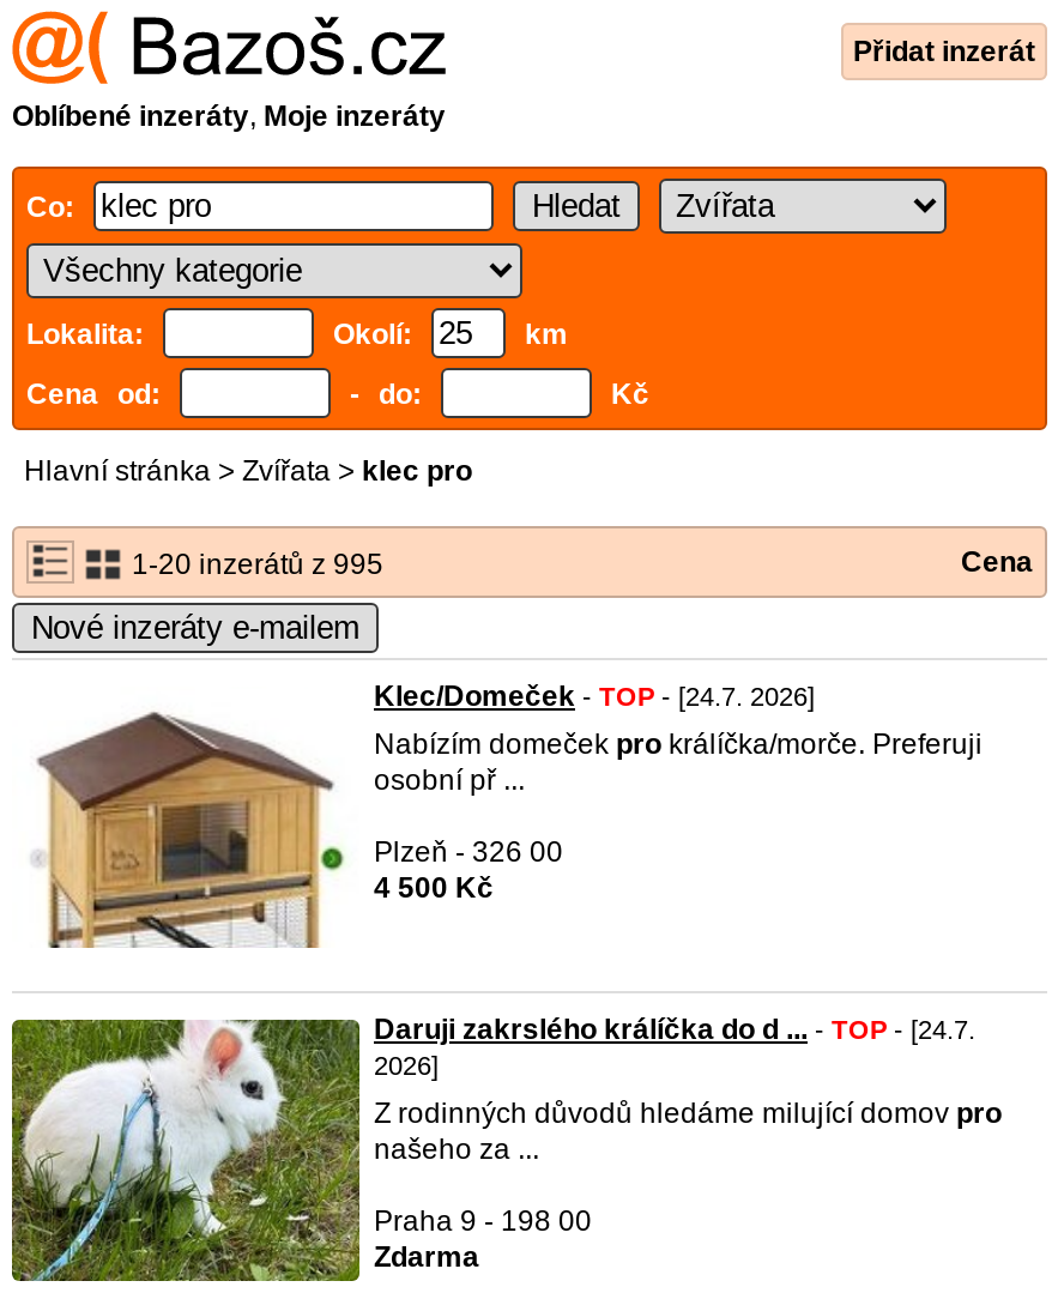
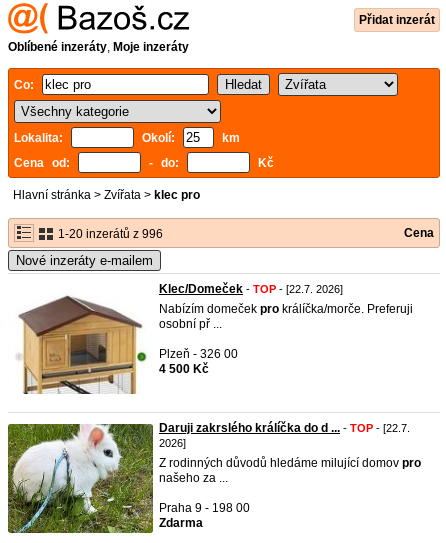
[125,548,383,581] 1-20 inzerátů z 995 -> [55,227,163,241] 1-20 inzerátů z 996
[374,679,815,713] Klec/Domeček - TOP - [24.7. 2026] -> [159,282,343,296] Klec/Domeček - TOP - [22.7. 2026]
[374,1013,975,1046] Daruji zakrslého králíčka do d ... - TOP - [24.7. -> [159,421,410,435] Daruji zakrslého králíčka do d ... - TOP - [22.7.

